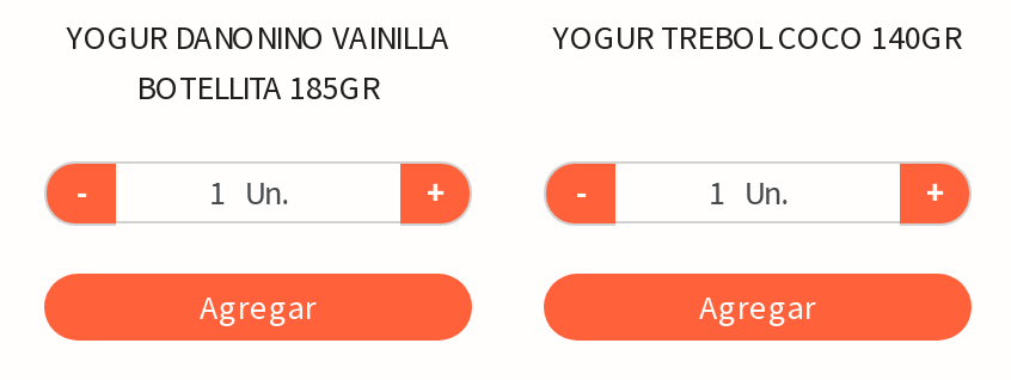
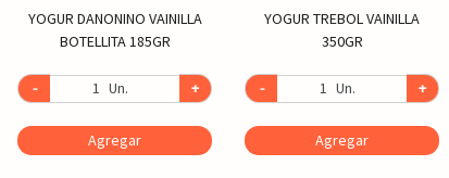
[553,16,962,59] YOGUR TREBOL COCO 140GR -> [264,8,420,51] YOGUR TREBOL VAINILLA | 350GR

